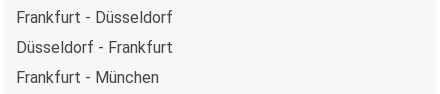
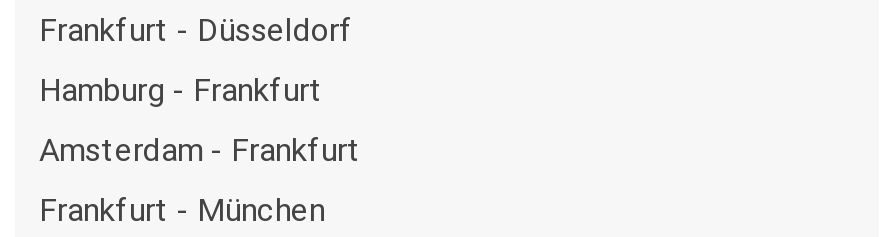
[16,37,173,56] Düsseldorf - Frankfurt -> [39,70,361,168] Hamburg - Frankfurt | Amsterdam - Frankfurt

